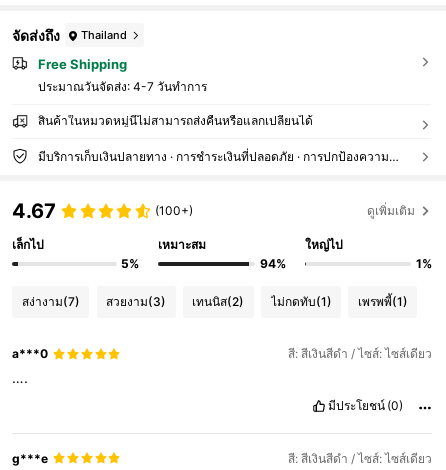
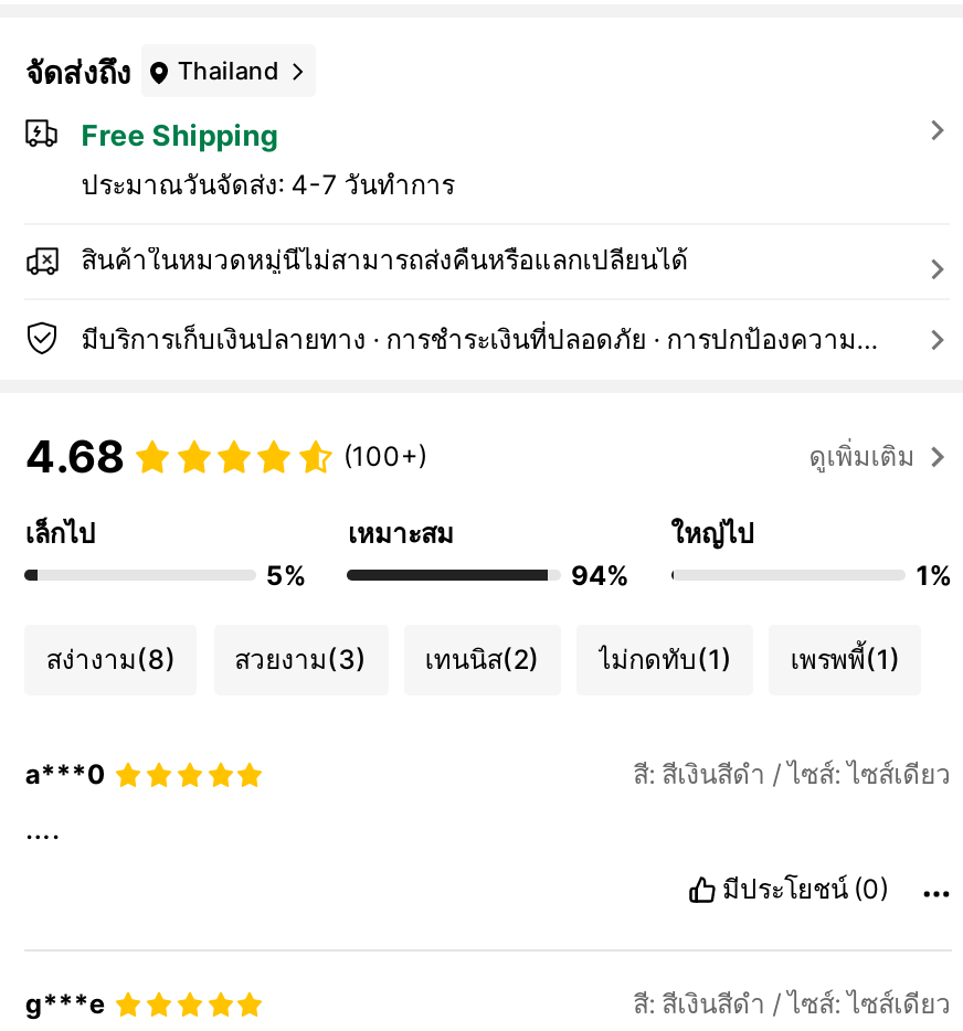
[12,198,56,222] 4.67 -> [25,432,124,485] 4.68
[22,294,80,309] สง่างาม(7) -> [46,642,176,675] สง่างาม(8)

